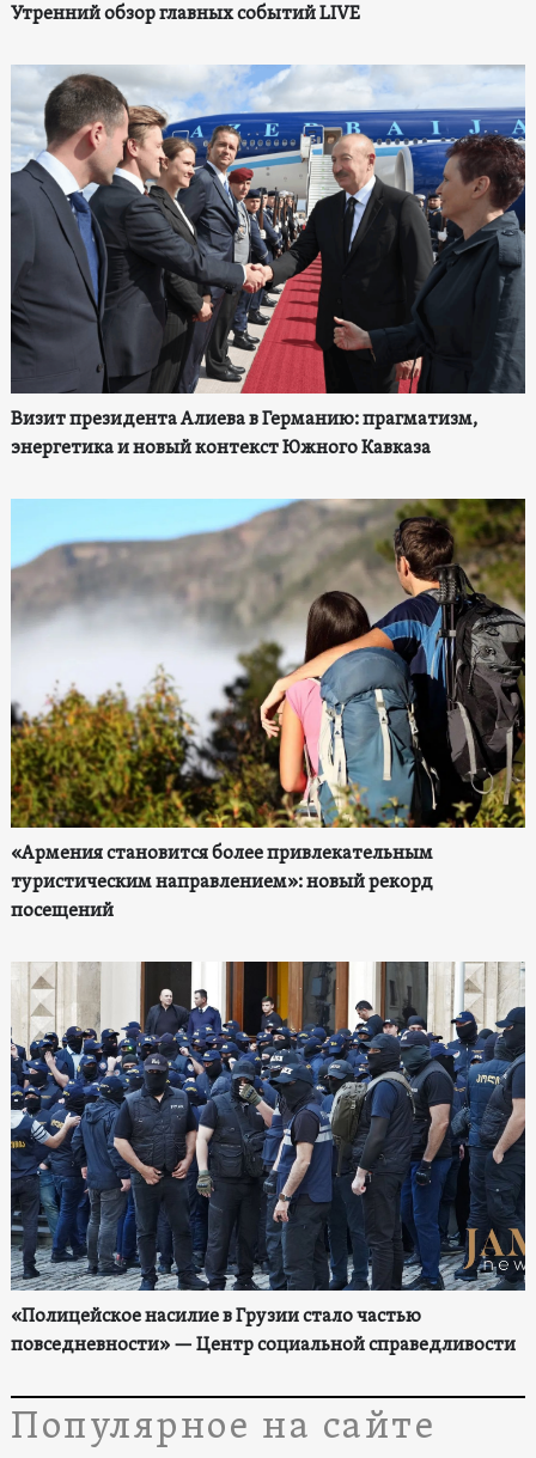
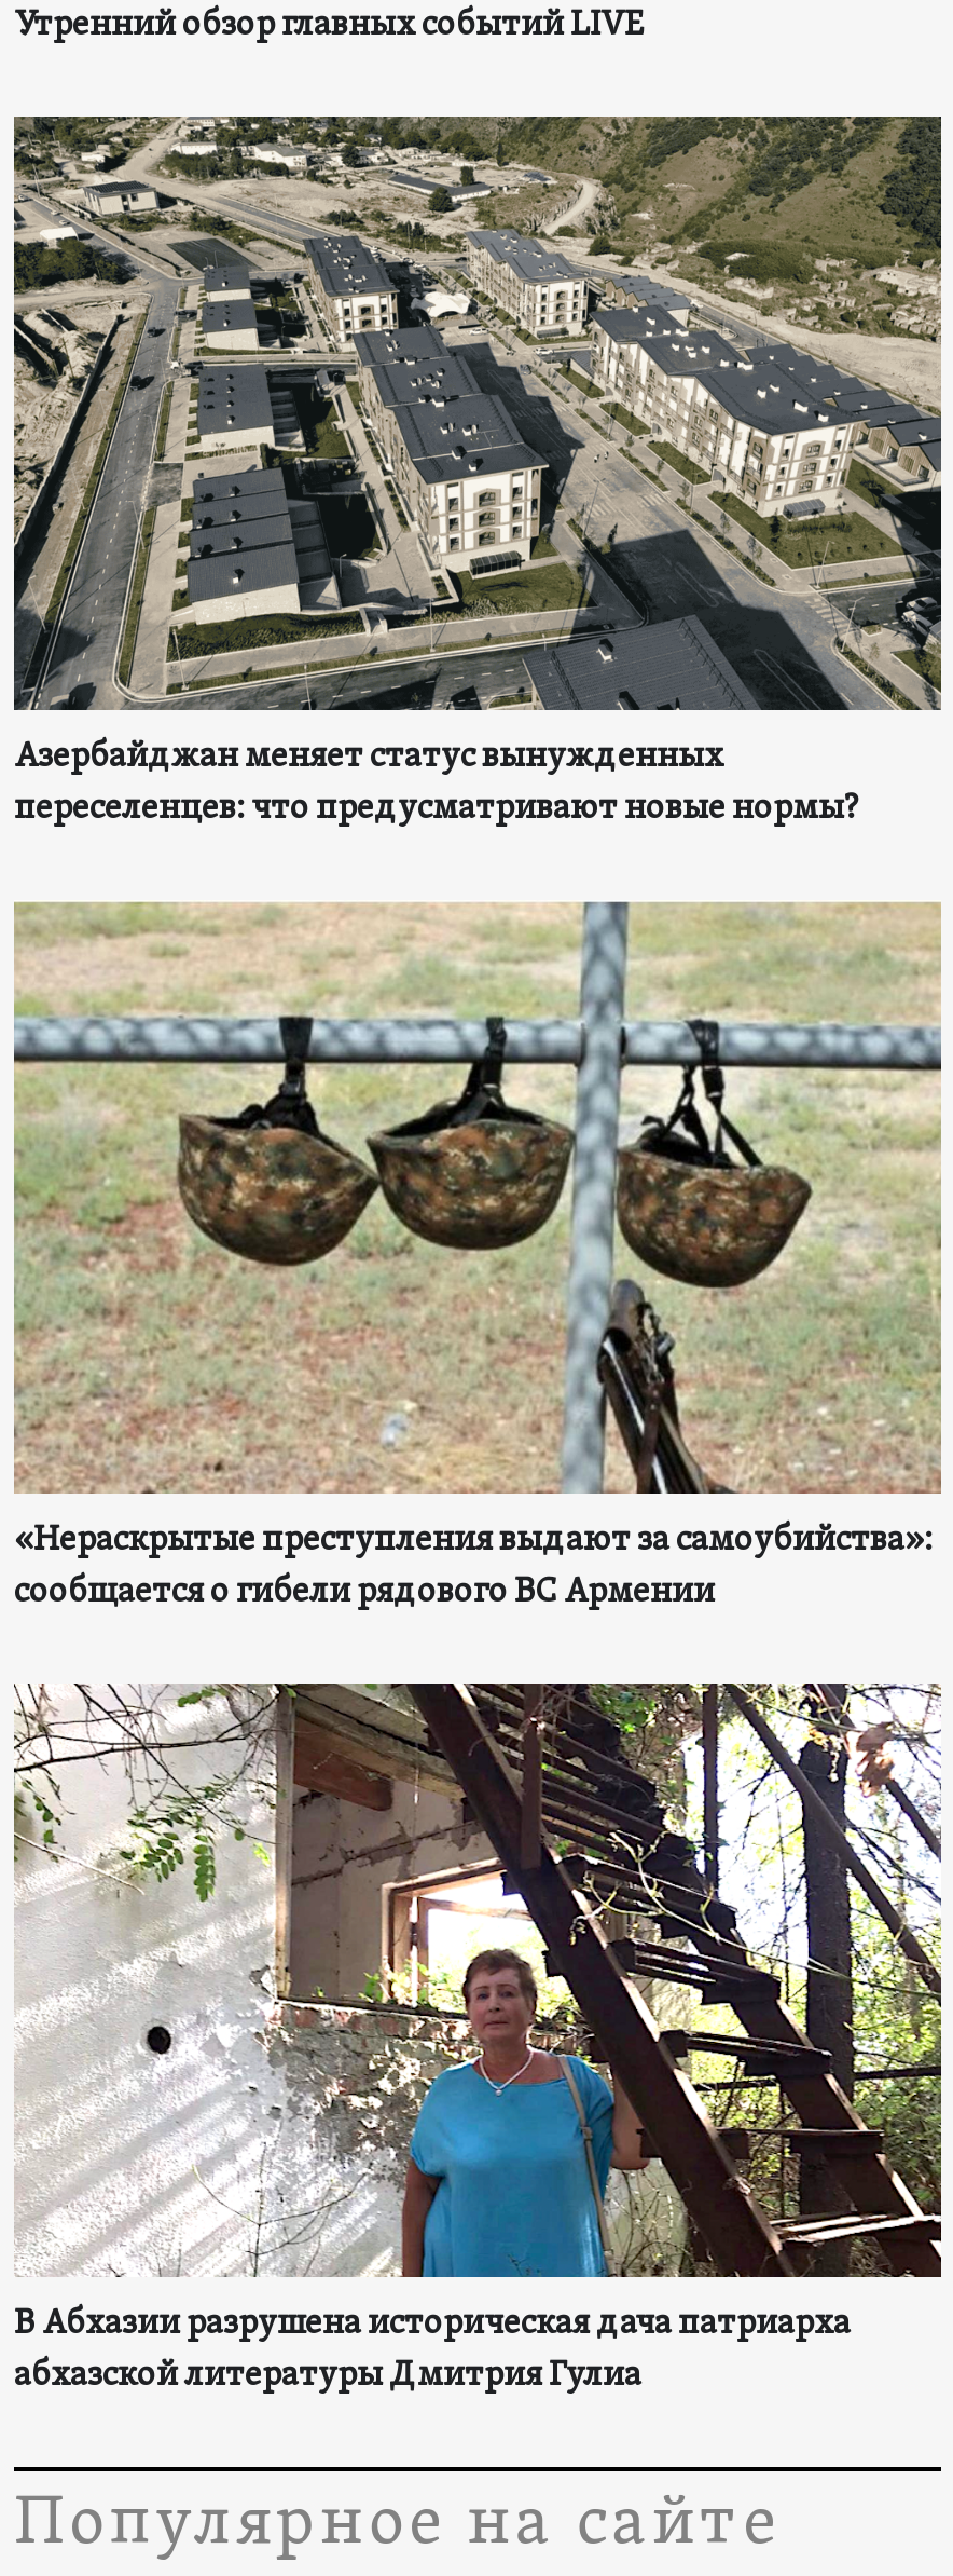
[11,65,526,460] [image] | Визит президента Алиева в Германию: прагматизм, | энергетика и новый контекст Южного Кавказа -> [12,114,943,831] [image] | Азербайджан меняет статус вынужденных | переселенцев: что предусматривают новые нормы?
[11,498,526,923] [image] | «Армения становится более привлекательным | туристическим направлением»: новый рекорд | посещений -> [12,900,941,1614] [image] | «Нераскрытые преступления выдают за самоубийства»: | сообщается о гибели рядового ВС Армении
[10,960,526,1357] [image] | «Полицейское насилие в Грузии стало частью | повседневности» — Центр социальной справедливости -> [14,1681,943,2397] [image] | В Абхазии разрушена историческая дача патриарха | абхазской литературы Дмитрия Гулиа

